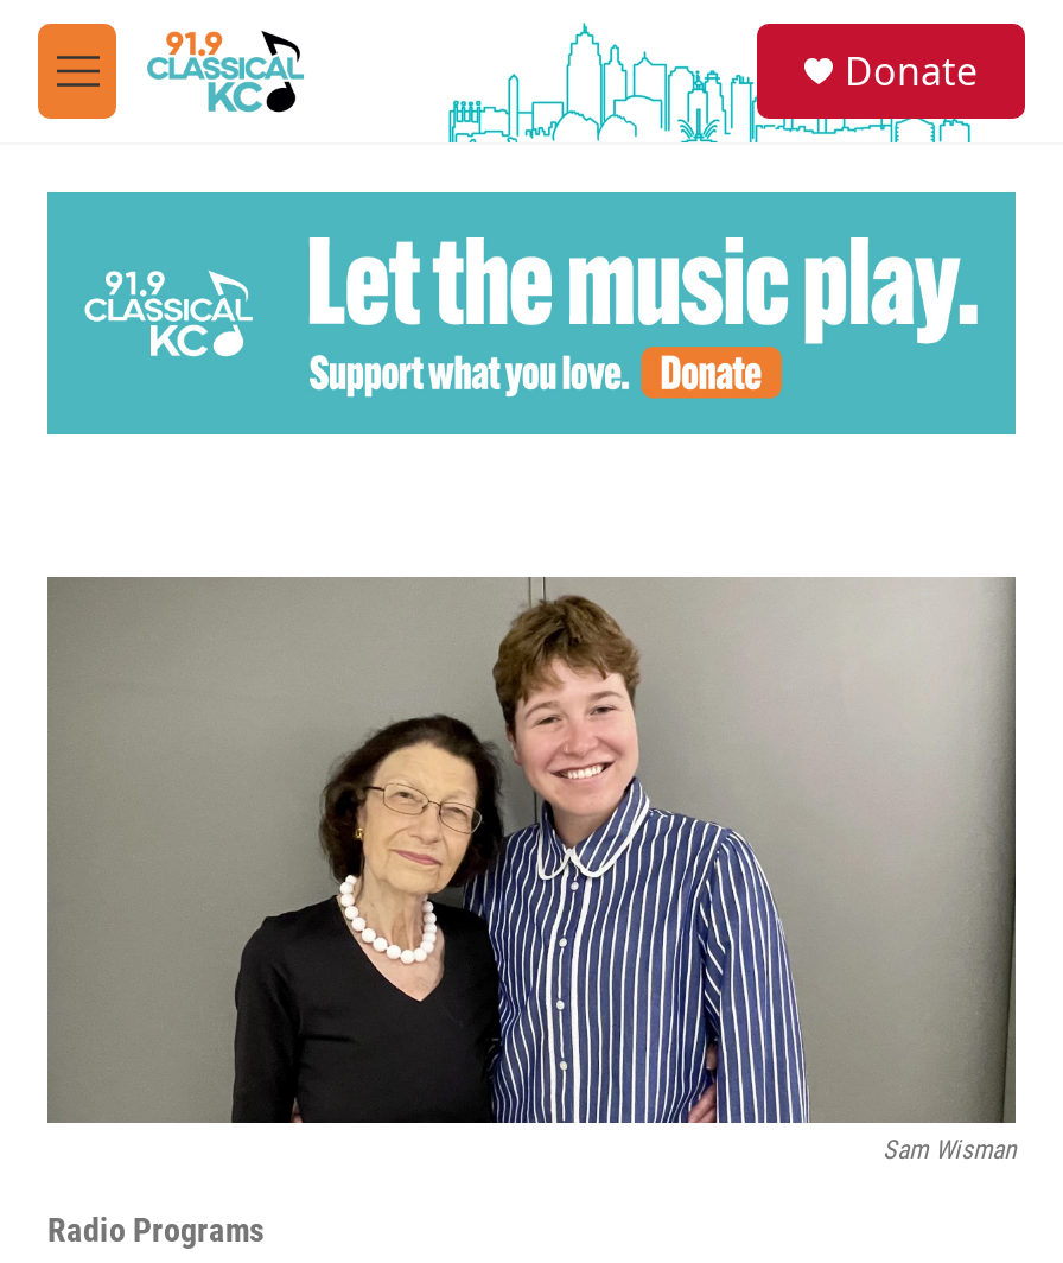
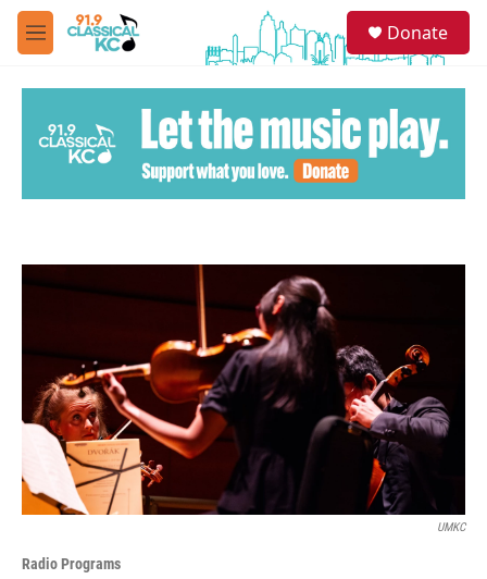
[45,577,1018,1166] [image] | Sam Wisman -> [21,263,466,534] [image] | UMKC

